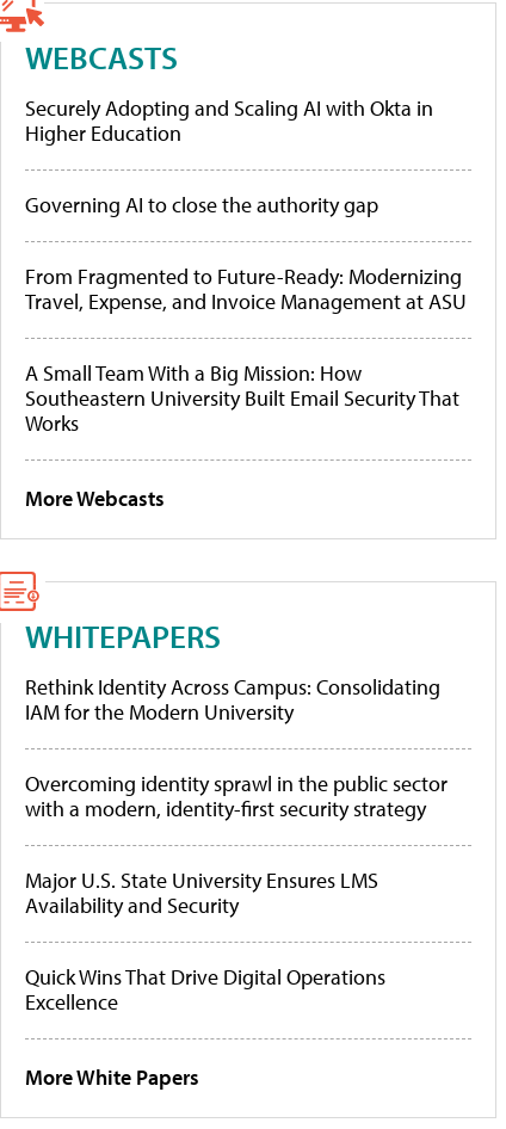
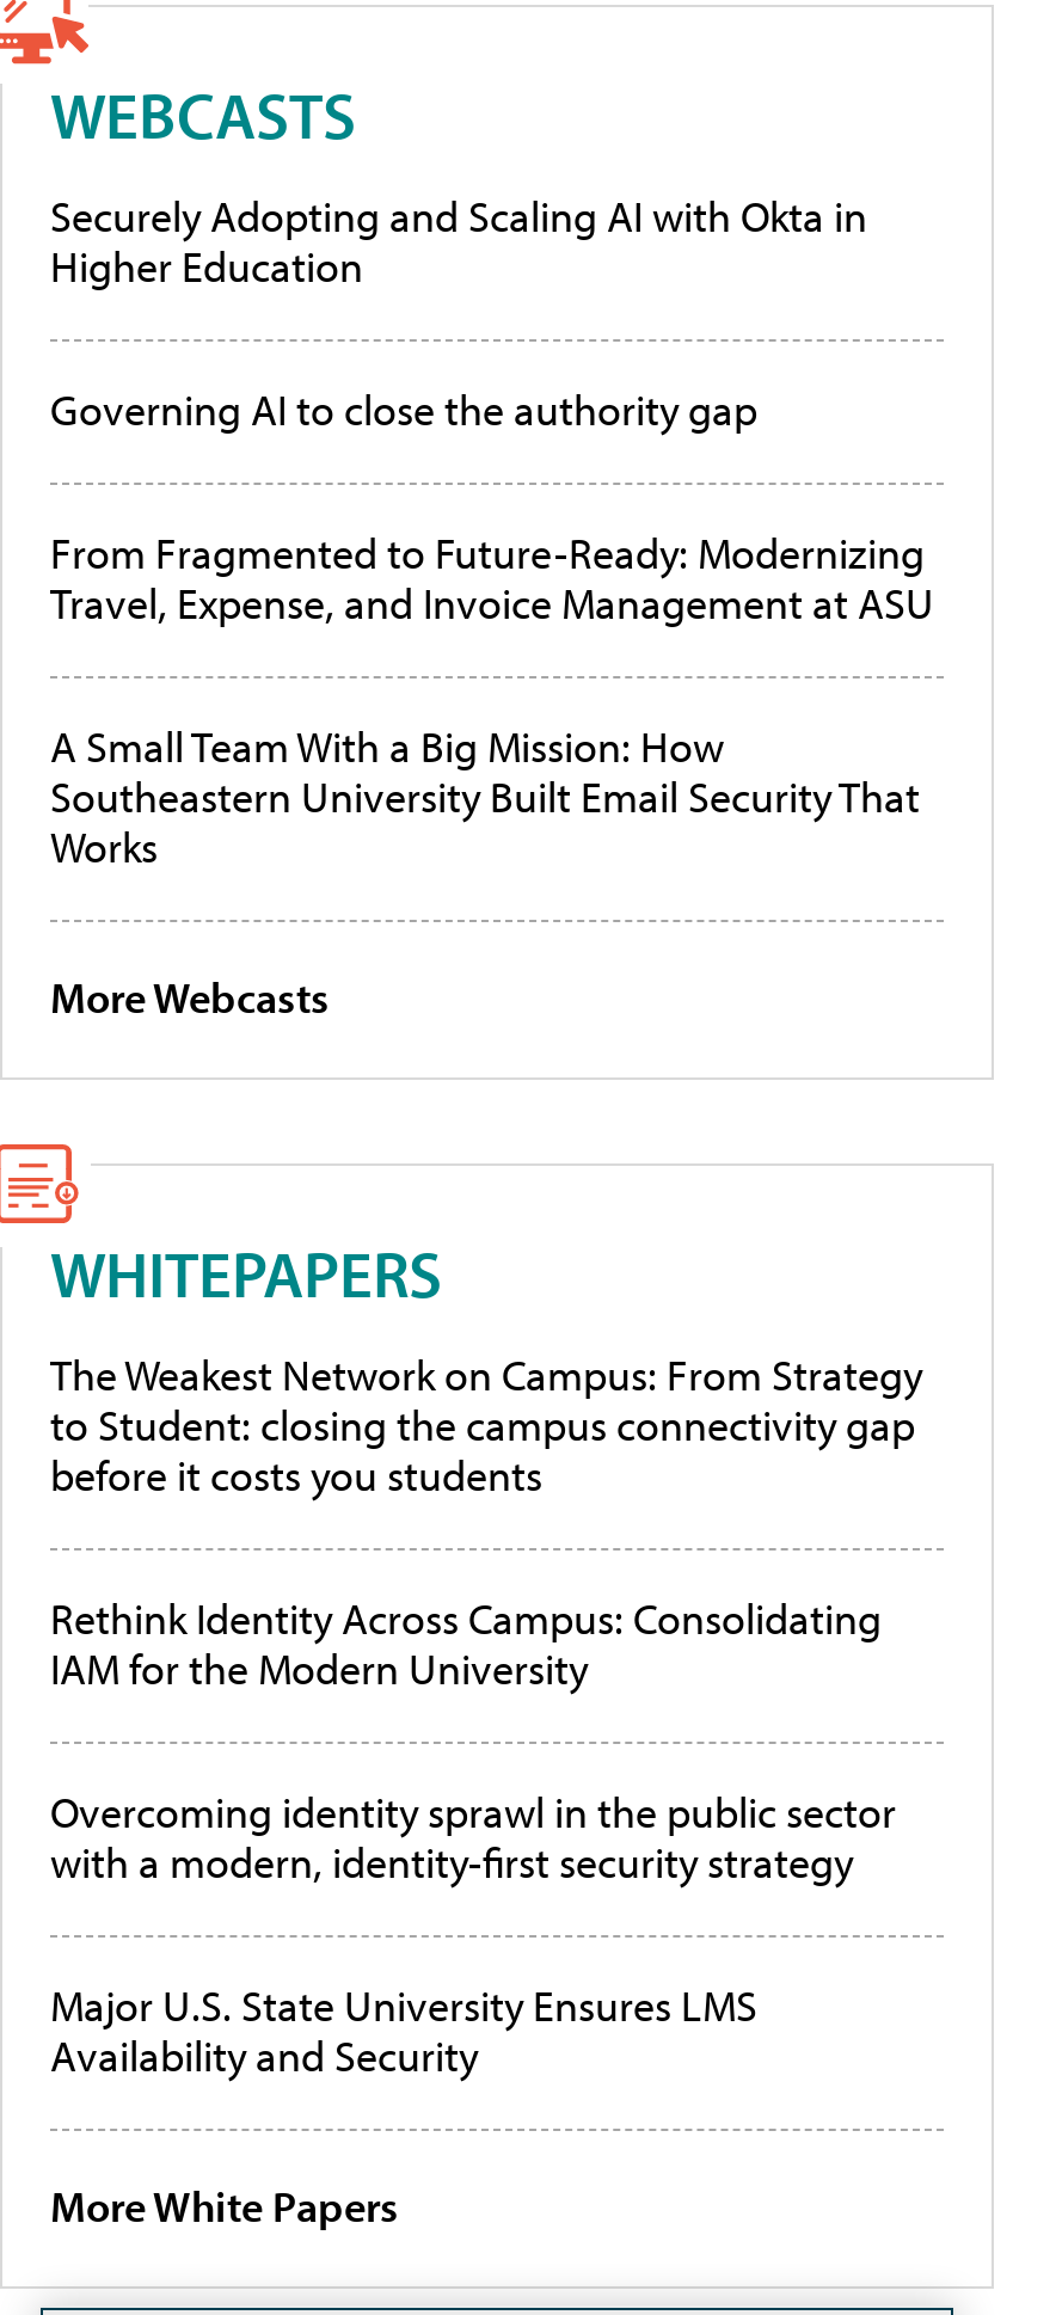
none -> [50,1348,922,1504] The Weakest Network on Campus: From Strategy | to Student: closing the campus connectivity gap | before it costs you students
moved [25,674,448,919] -> [50,1592,896,2084]: Rethink Identity Across Campus: Consolidating | IAM for the Modern University | Overcoming identity sprawl in the public sector | with a modern, identity-first security strategy | Major U.S. State University Ensures LMS | Availability and Security
[25,964,385,1016] Quick Wins That Drive Digital Operations | Excellence -> none

